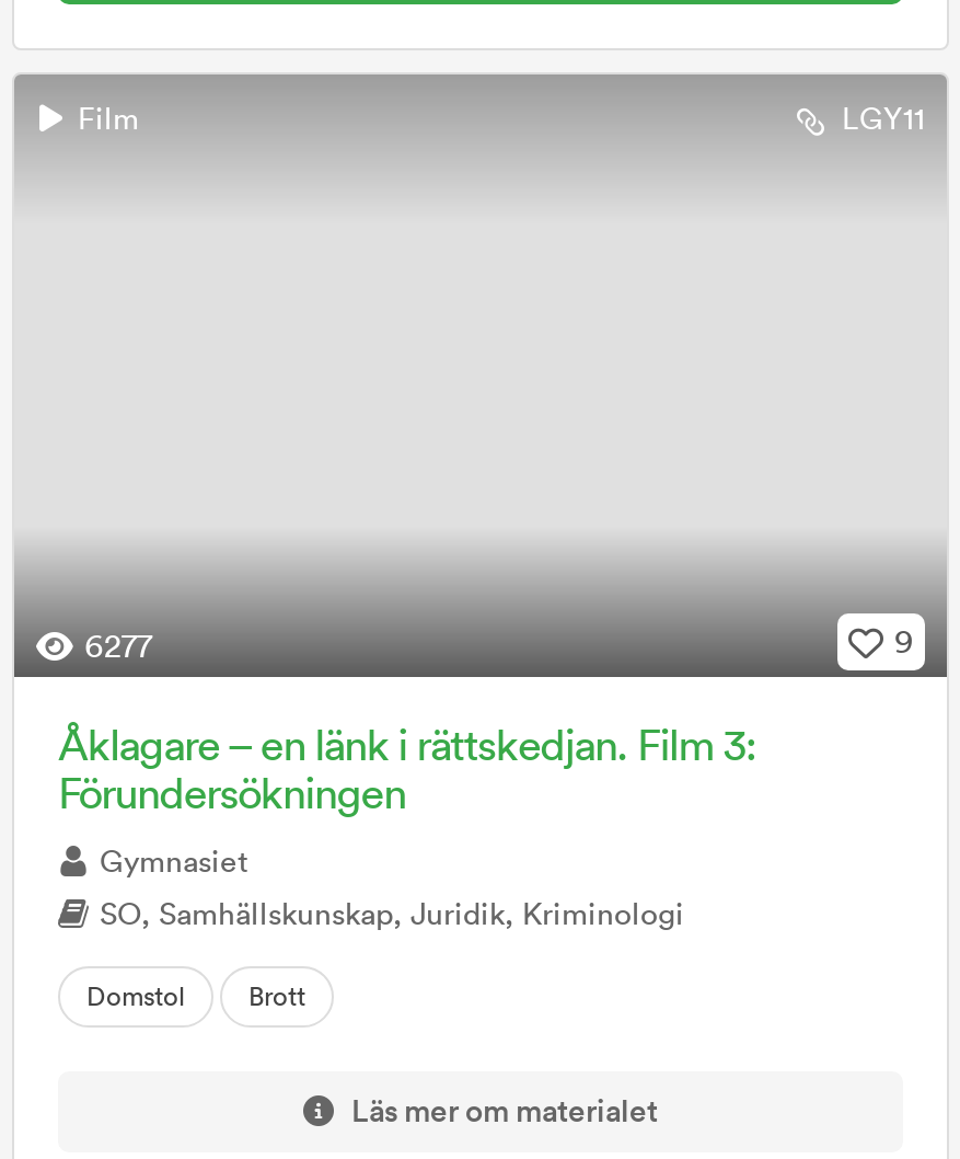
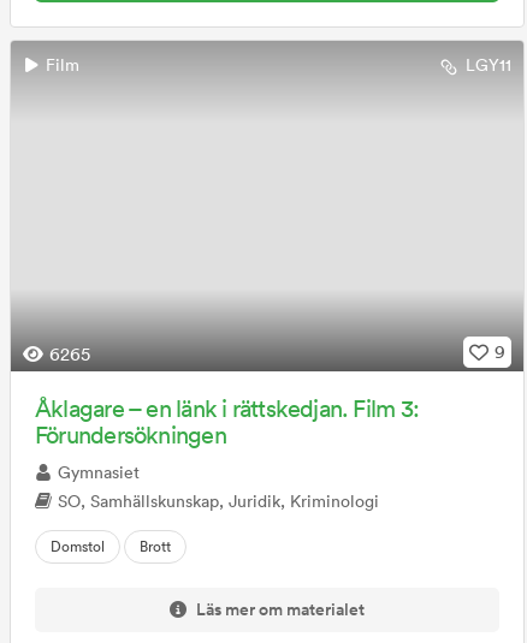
[84,624,152,666] 6277 -> [49,343,90,365] 6265

